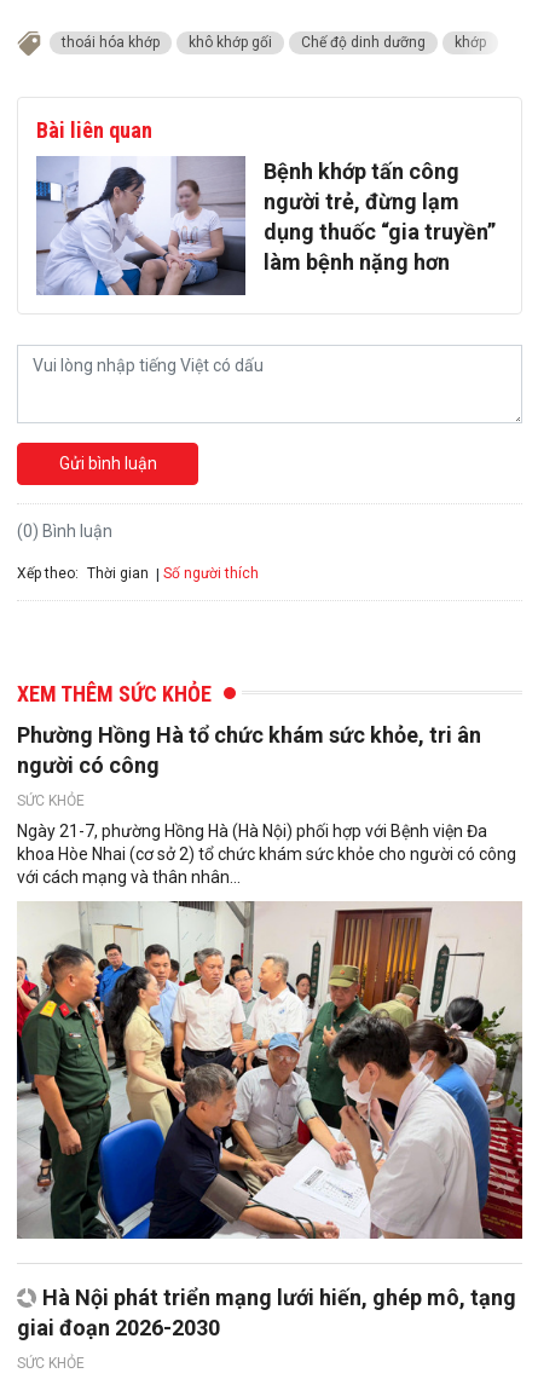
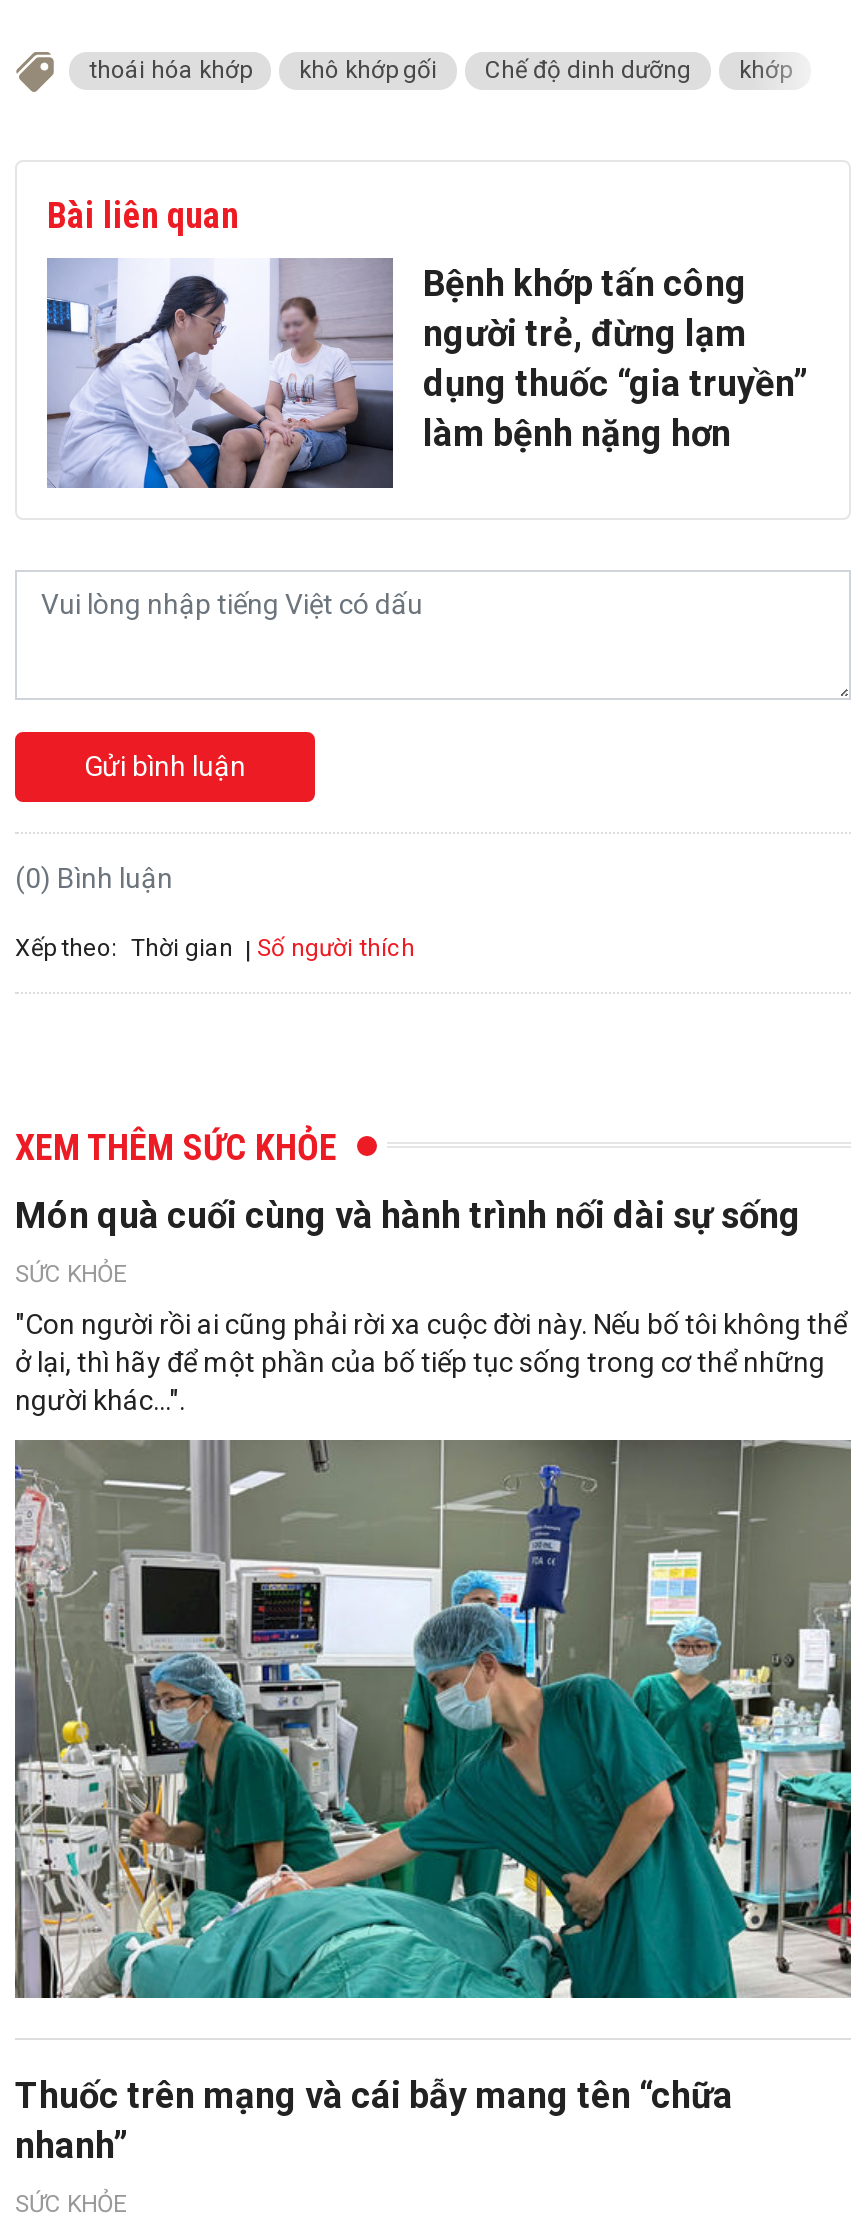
[17,722,481,778] Phường Hồng Hà tổ chức khám sức khỏe, tri ân | người có công -> [15,1194,801,1236] Món quà cuối cùng và hành trình nối dài sự sống
[17,821,516,887] Ngày 21-7, phường Hồng Hà (Hà Nội) phối hợp với Bệnh viện Đa | khoa Hòe Nhai (cơ sở 2) tổ chức khám sức khỏe cho người có công | với cách mạng và thân nhân... -> [15,1308,847,1416] "Con người rồi ai cũng phải rời xa cuộc đời này. Nếu bố tôi không thể | ở lại, thì hãy để một phần của bố tiếp tục sống trong cơ thể những | người khác...".
[16,901,523,1340] [image] | Hà Nội phát triển mạng lưới hiến, ghép mô, tạng | giai đoạn 2026-2030 -> [13,1438,853,2166] [image] | Thuốc trên mạng và cái bẫy mang tên “chữa | nhanh”

